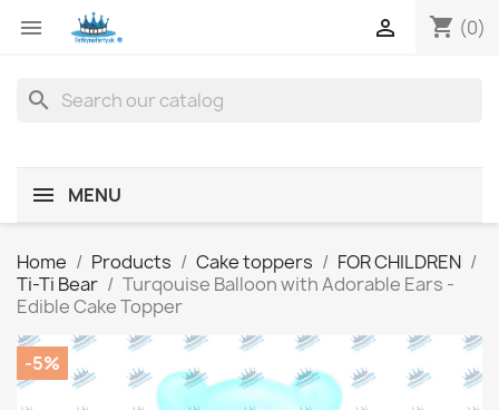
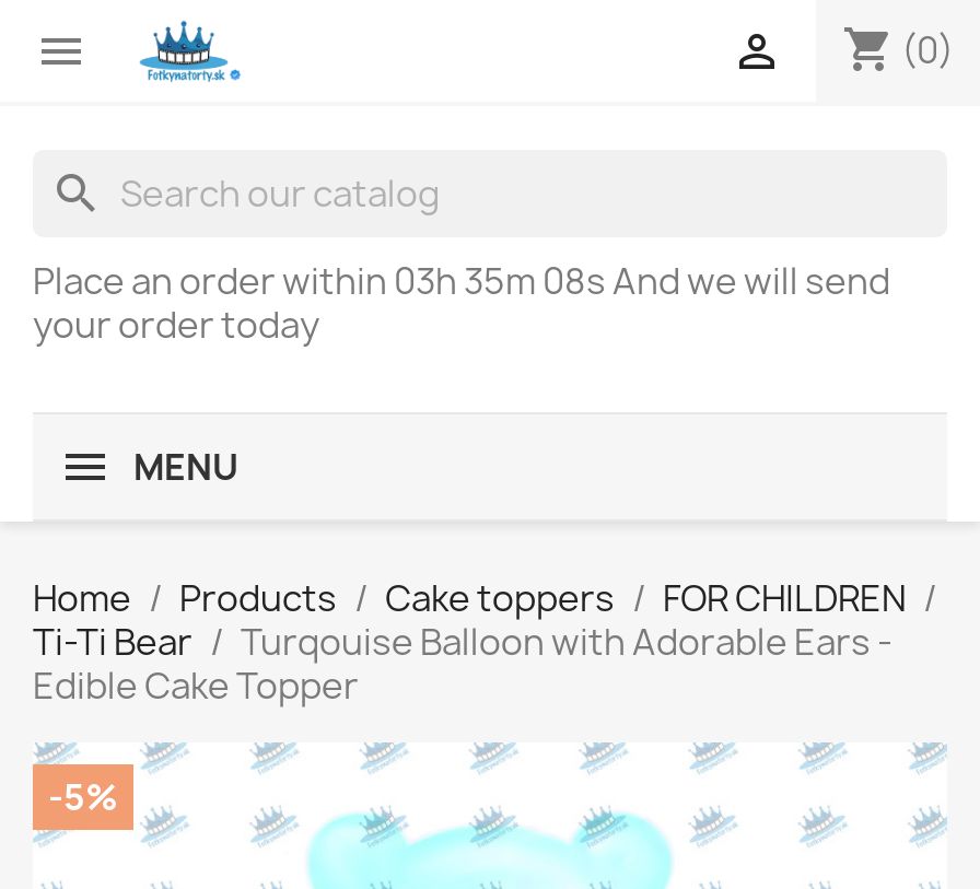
none -> [33,257,890,349] Place an order within 03h 35m 08s And we will send | your order today

